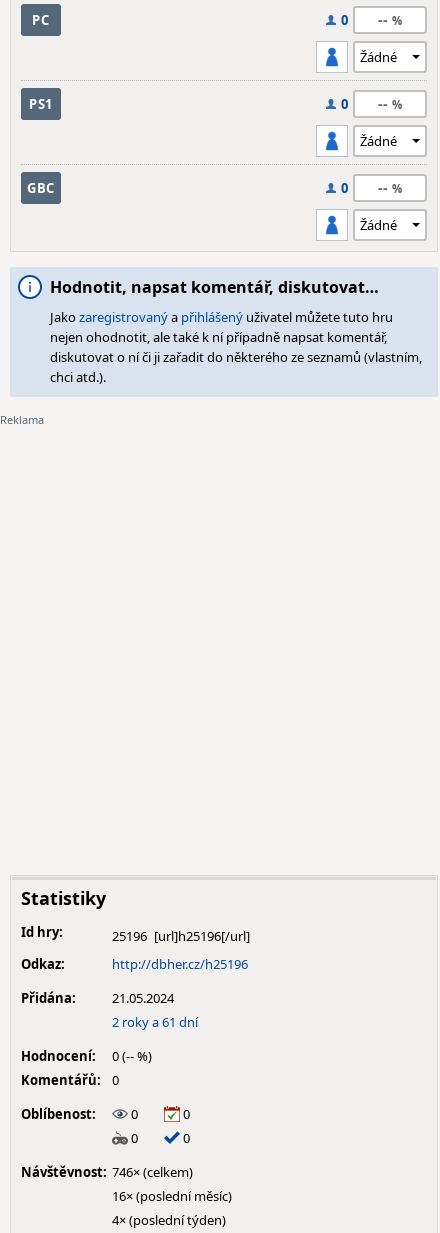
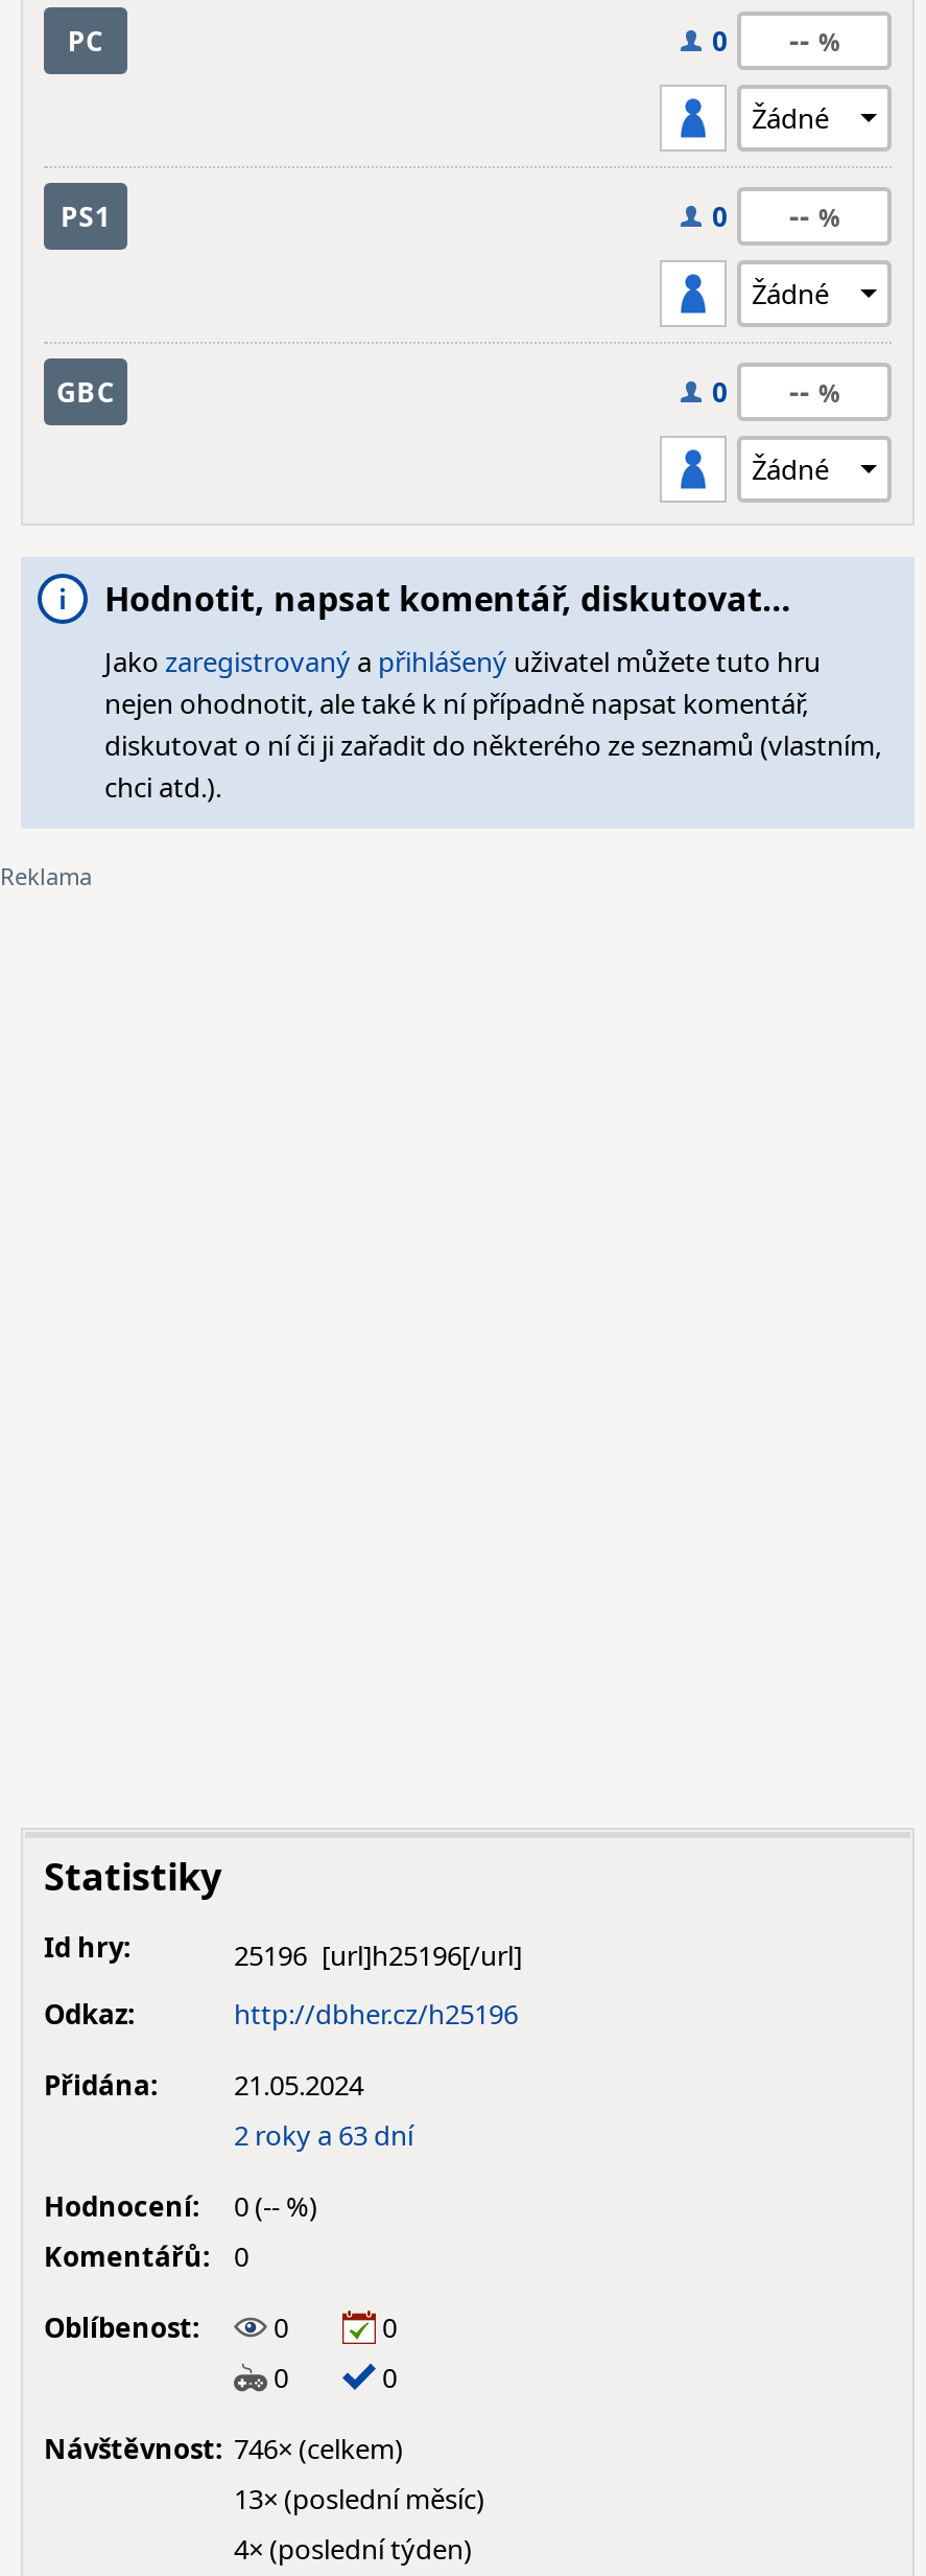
[112,1013,198,1031] 2 roky a 61 dní -> [234,2116,413,2154] 2 roky a 63 dní
[112,1187,232,1205] 16× (poslední měsíc) -> [234,2480,484,2517] 13× (poslední měsíc)

